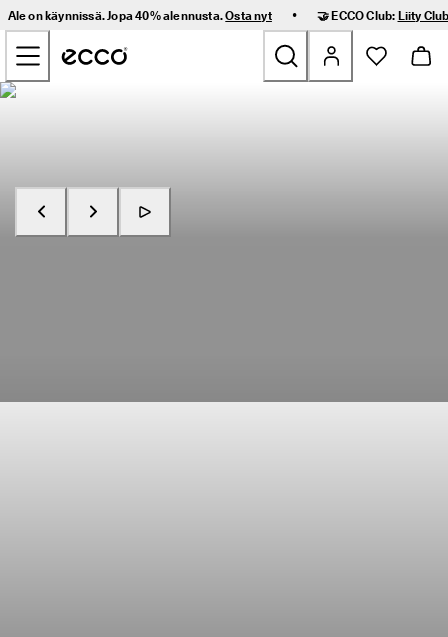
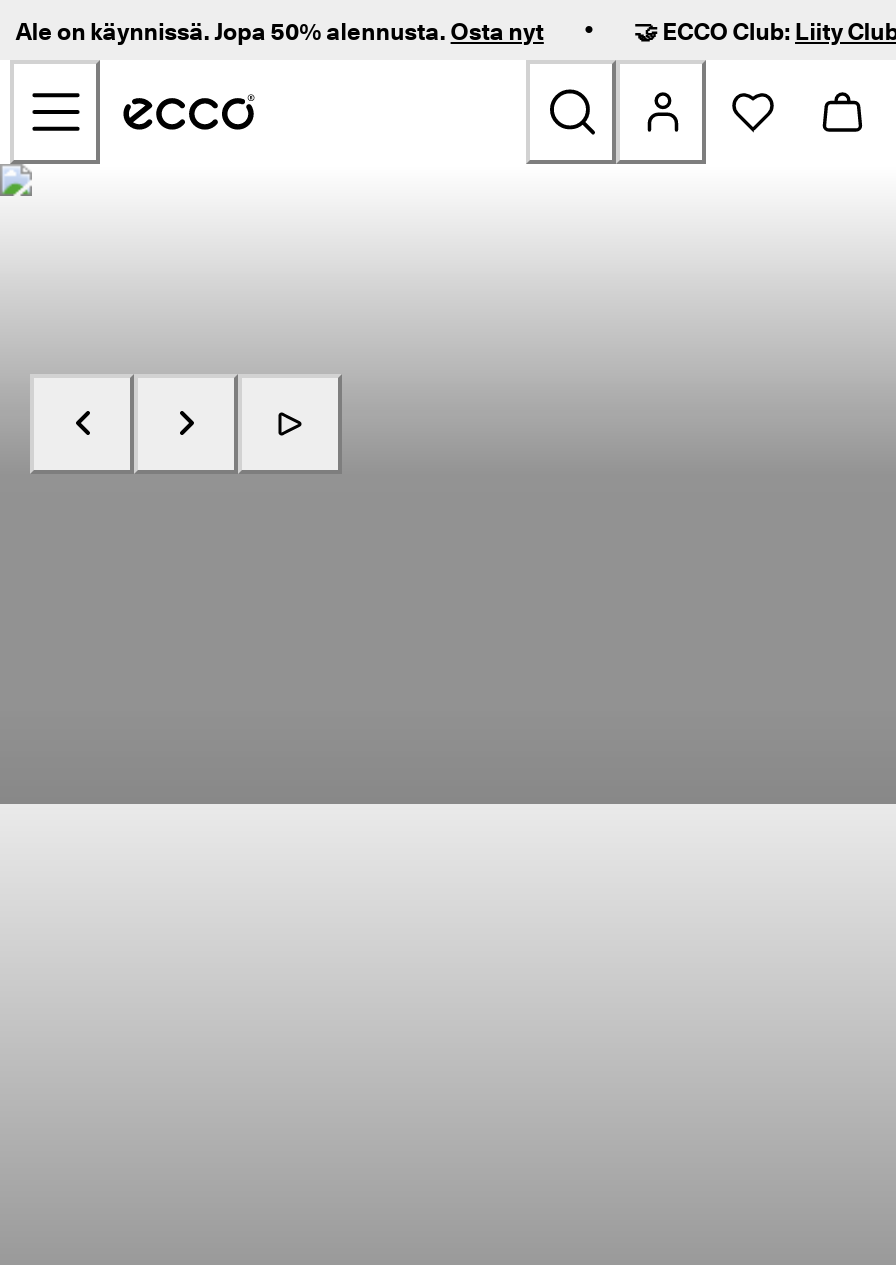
[8,7,272,22] Ale on käynnissä. Jopa 40% alennusta. Osta nyt -> [15,15,544,45] Ale on käynnissä. Jopa 50% alennusta. Osta nyt

